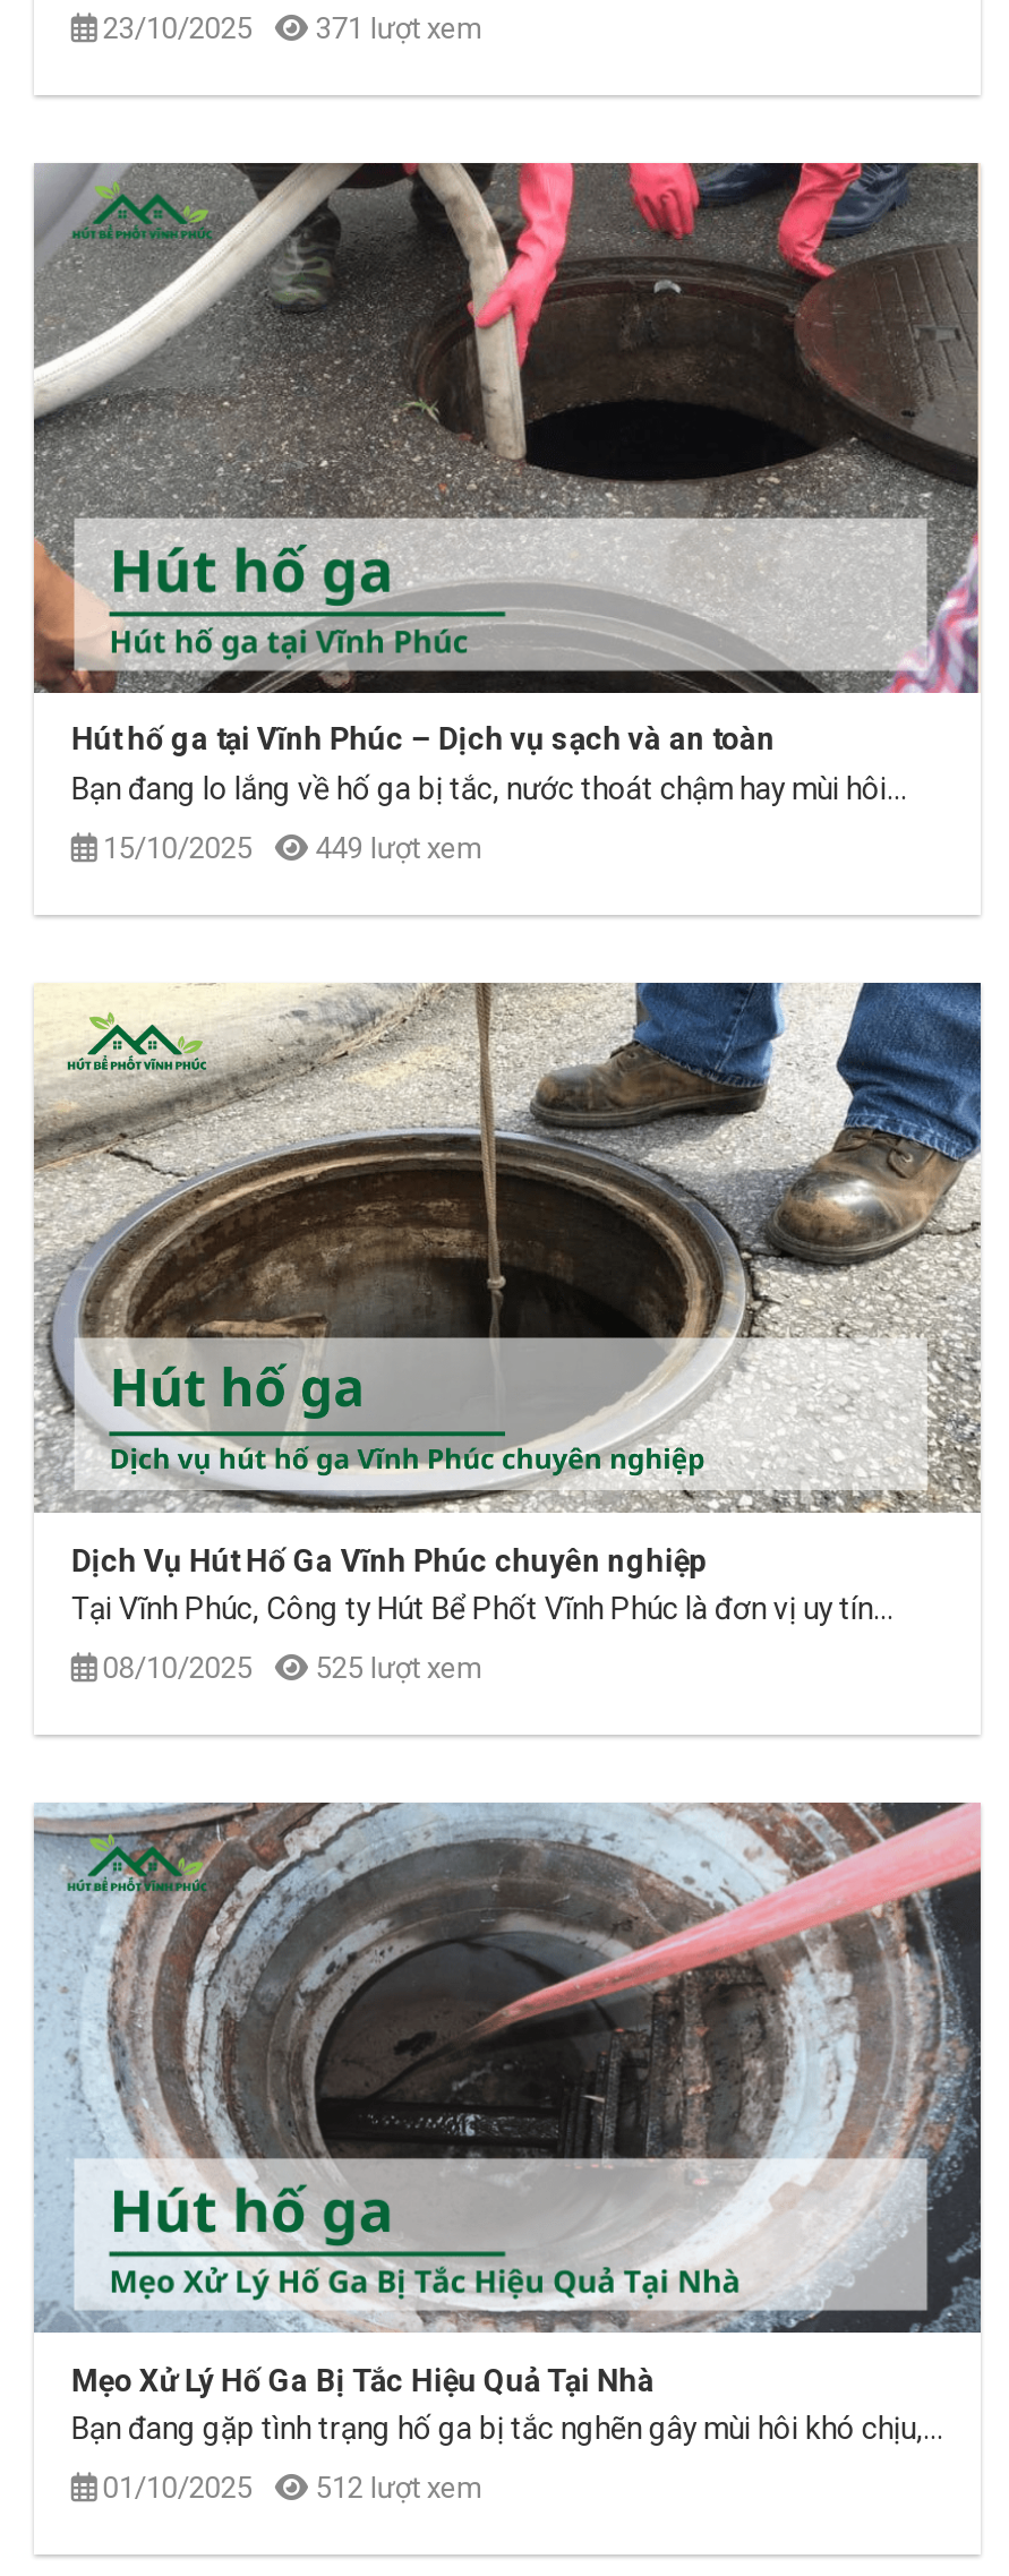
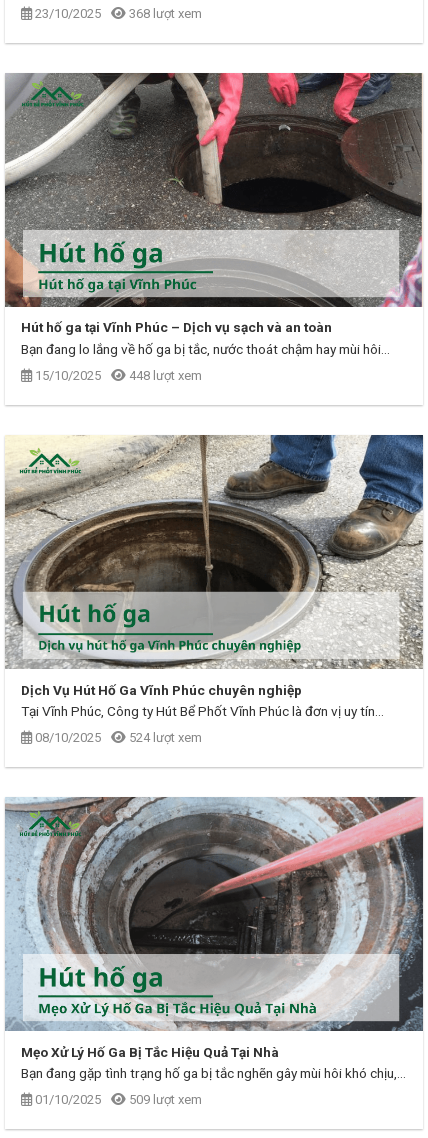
[96,12,481,46] 23/10/2025 371 lượt xem -> [32,6,202,21] 23/10/2025 368 lượt xem
[96,832,481,866] 15/10/2025 449 lượt xem -> [32,368,202,383] 15/10/2025 448 lượt xem
[96,1651,481,1685] 08/10/2025 525 lượt xem -> [32,730,202,745] 08/10/2025 524 lượt xem
[96,2471,481,2505] 01/10/2025 512 lượt xem -> [32,1092,202,1107] 01/10/2025 509 lượt xem

